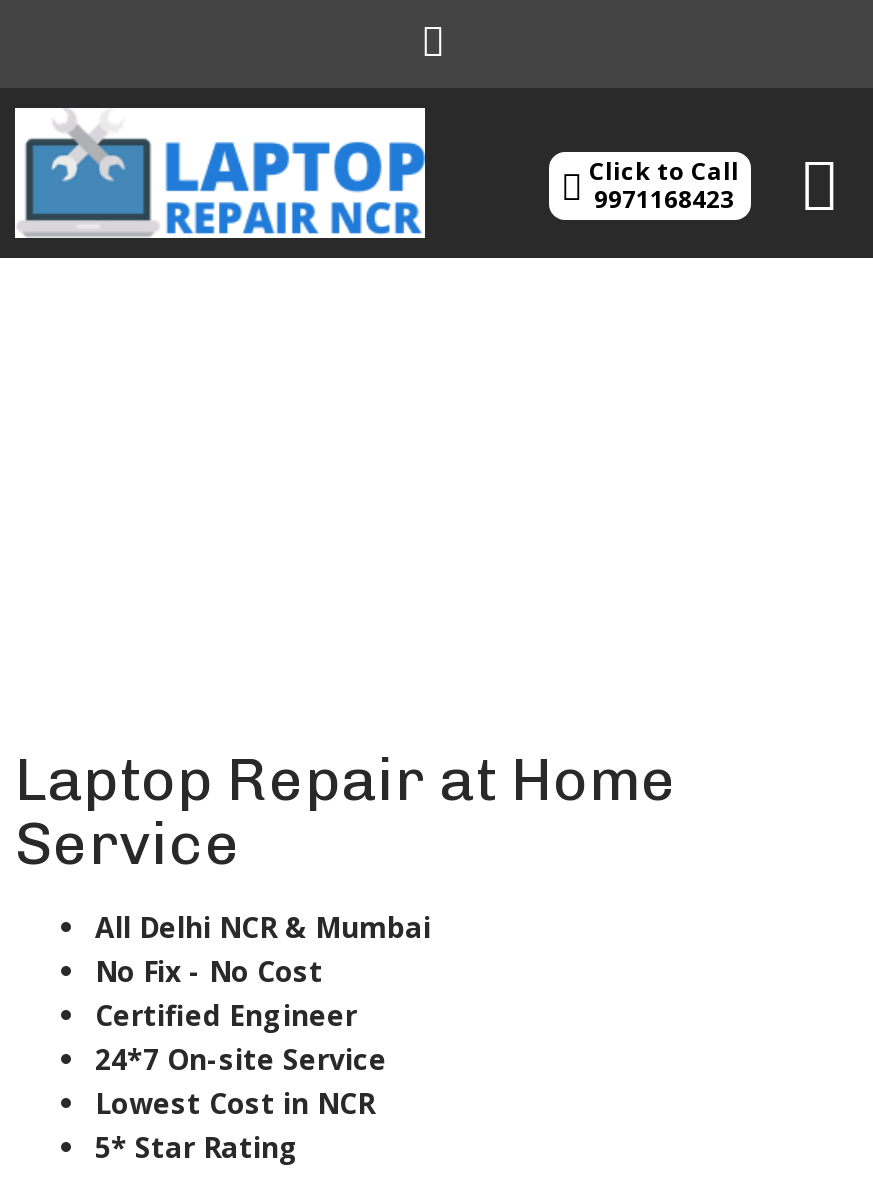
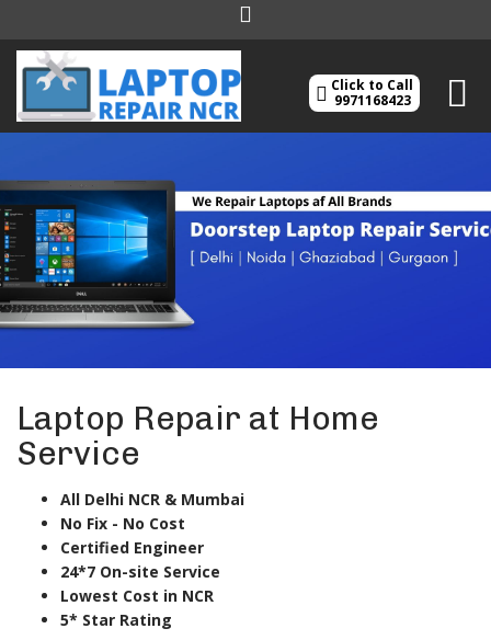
none -> [3,132,488,369] [image]

